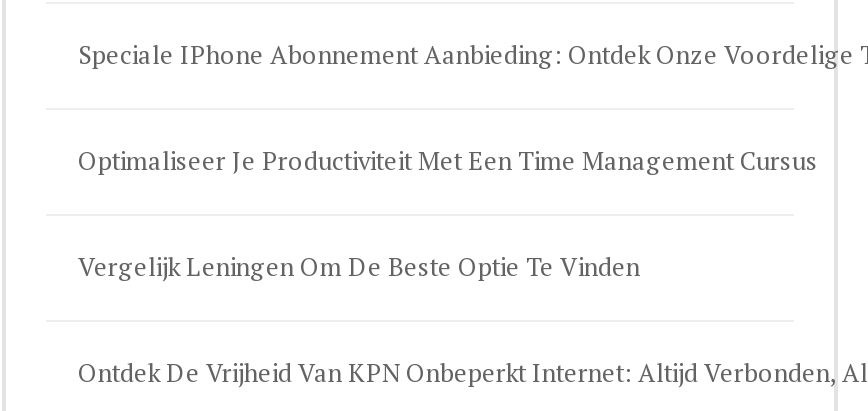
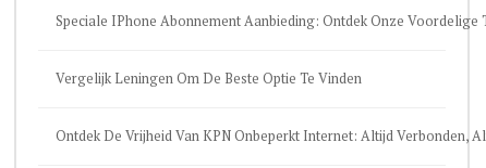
[78,144,818,178] Optimaliseer Je Productiviteit Met Een Time Management Cursus -> none

